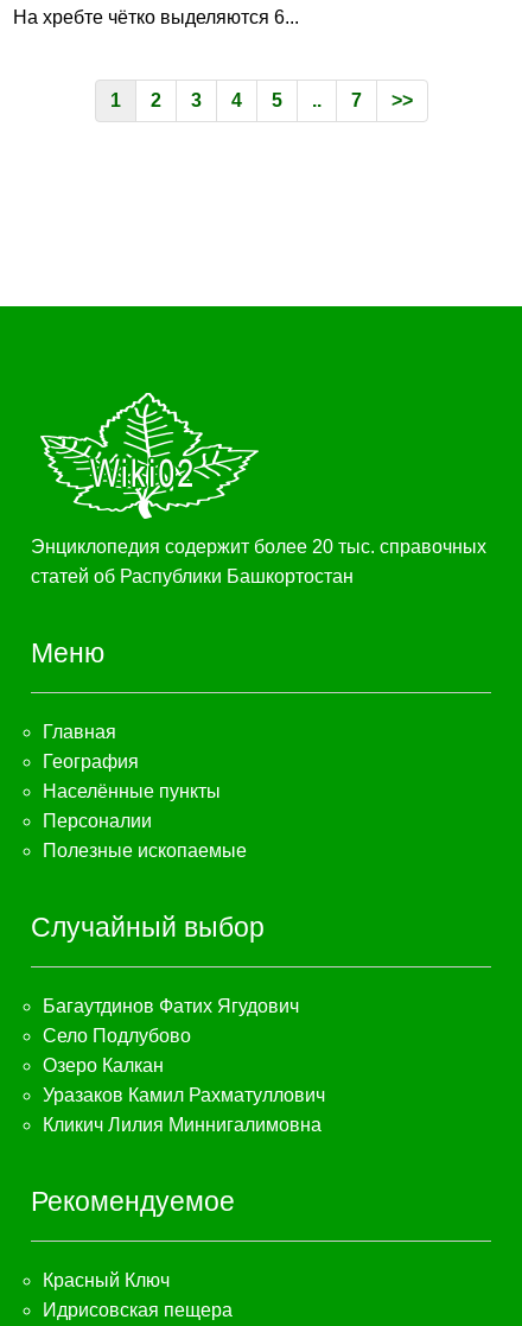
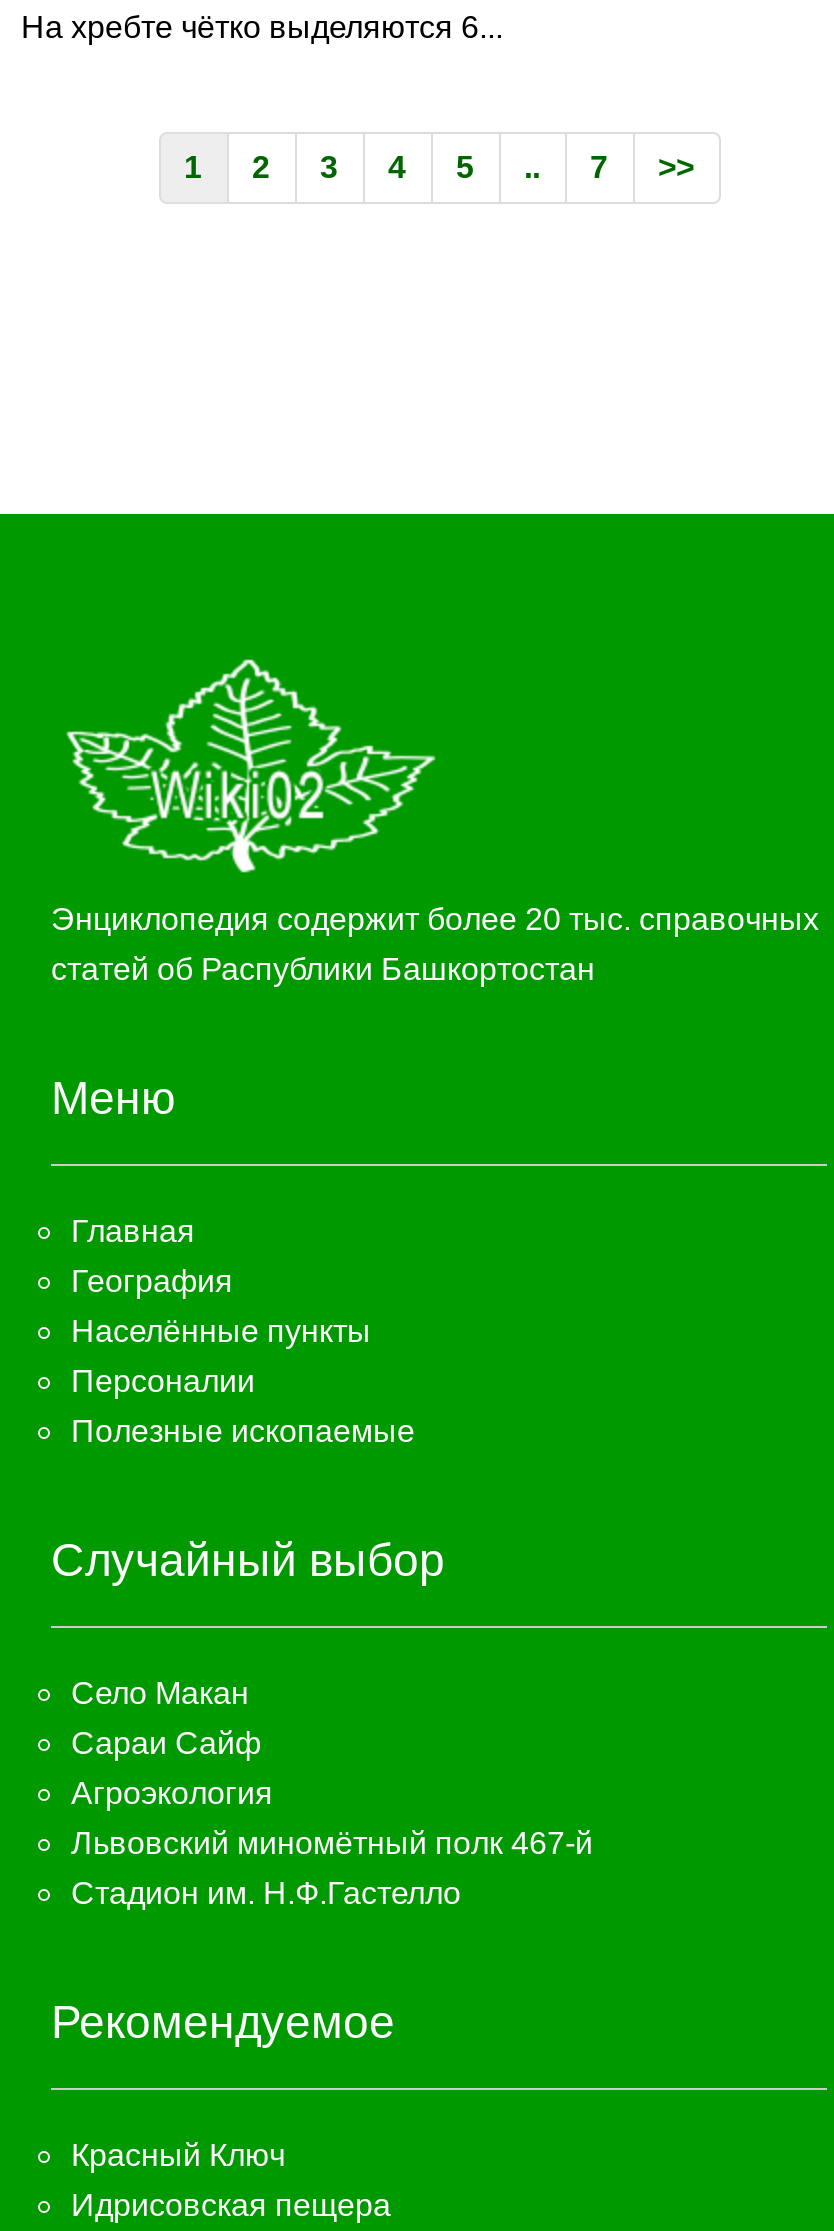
[43,996,299,1016] Багаутдинов Фатих Ягудович -> [71,1676,249,1710] Село Макан
[43,1025,191,1046] Село Подлубово -> [71,1726,261,1760] Сараи Сайф
[43,1055,164,1075] Озеро Калкан -> [71,1776,273,1810] Агроэкология
[43,1085,325,1105] Уразаков Камил Рахматуллович -> [71,1826,593,1860] Львовский миномётный полк 467-й
[43,1114,322,1135] Кликич Лилия Миннигалимовна -> [71,1876,461,1910] Стадион им. Н.Ф.Гастелло

